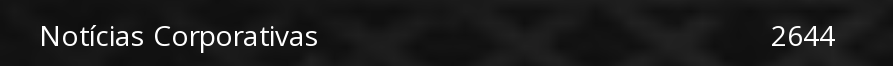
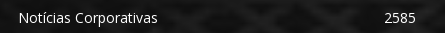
[771,15,835,53] 2644 -> [384,8,416,27] 2585

